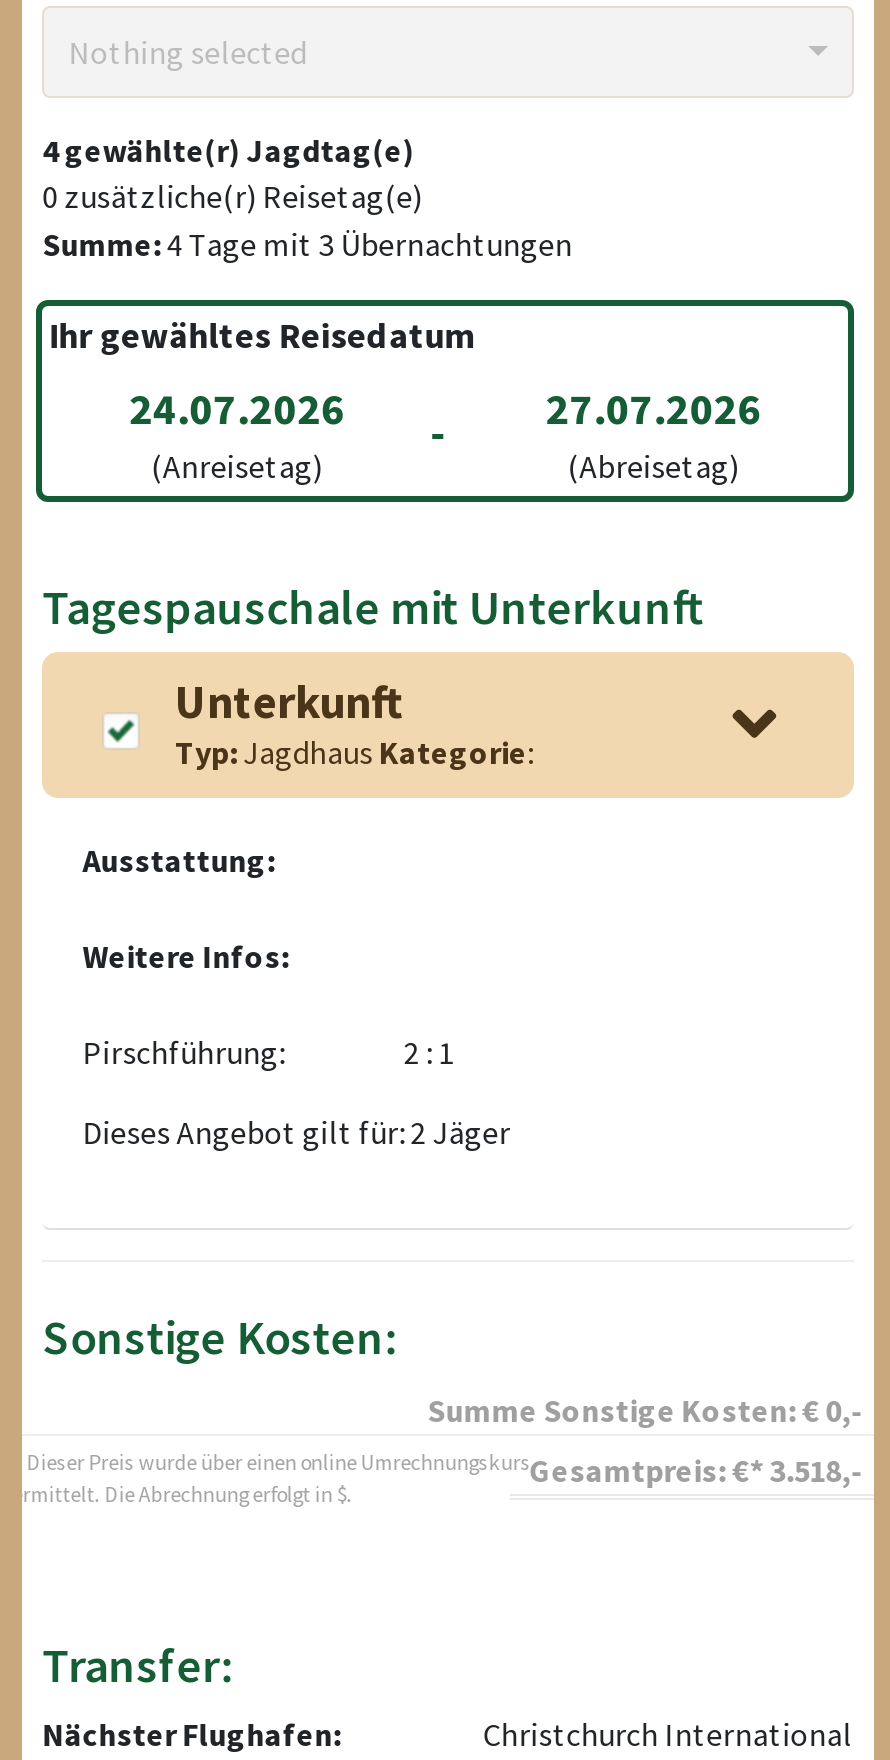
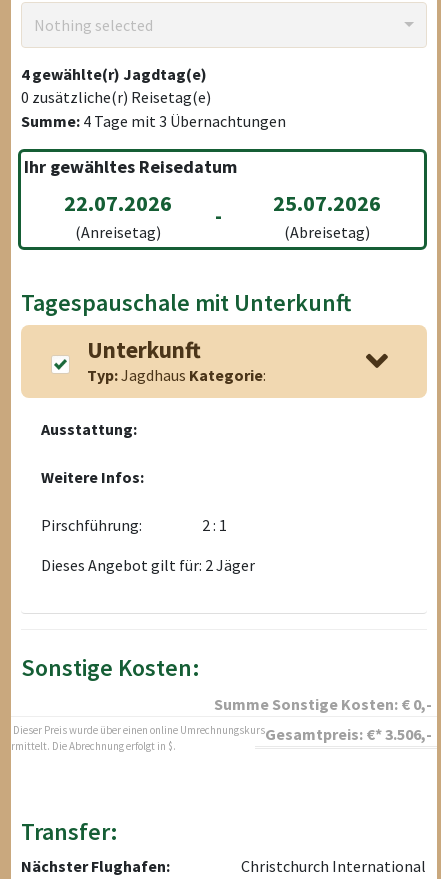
[129,381,345,437] 24.07.2026 -> [64,189,172,217] 22.07.2026
[545,381,761,437] 27.07.2026 -> [273,189,381,217] 25.07.2026
[12,1449,864,1491] * Dieser Preis wurde über einen online Umrechnungskurs Gesamtpreis:€* 3.518,- -> [6,723,432,744] * Dieser Preis wurde über einen online Umrechnungskurs Gesamtpreis:€* 3.506,-

